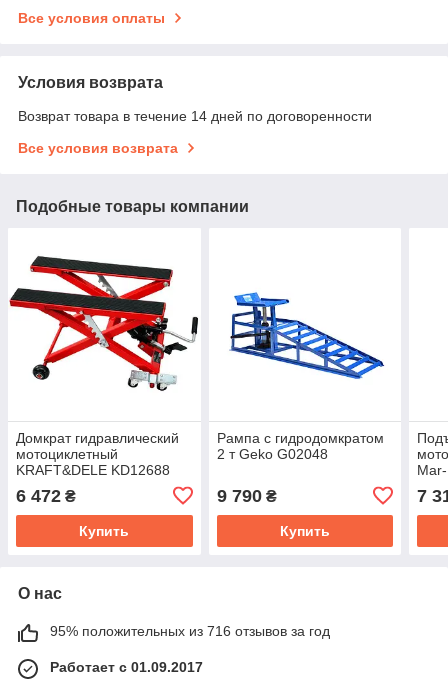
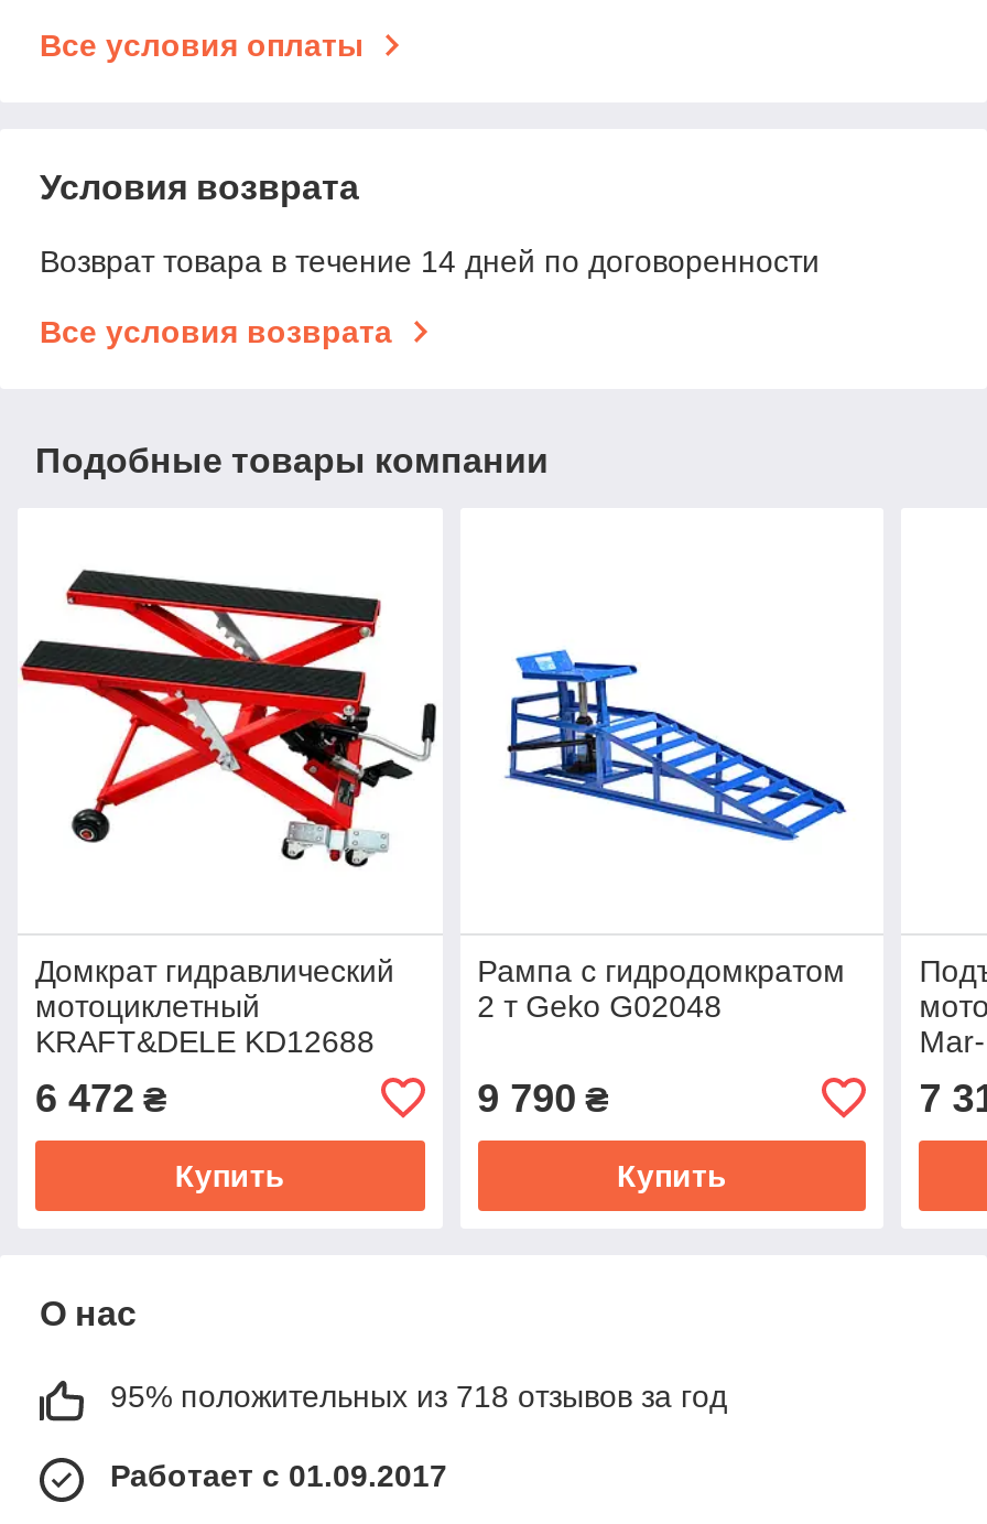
[50,622,330,638] 95% положительных из 716 отзывов за год -> [110,1377,727,1413] 95% положительных из 718 отзывов за год

